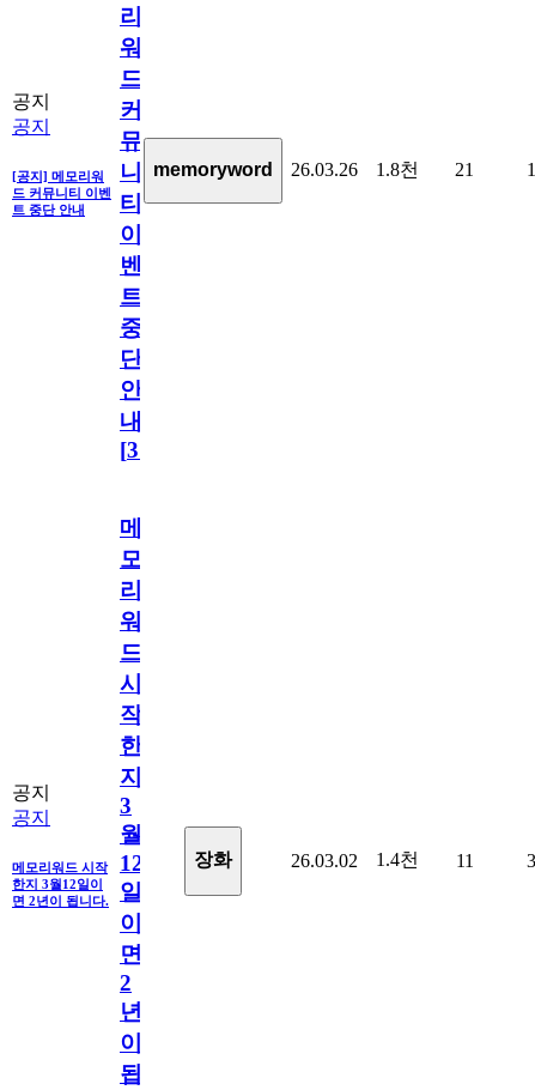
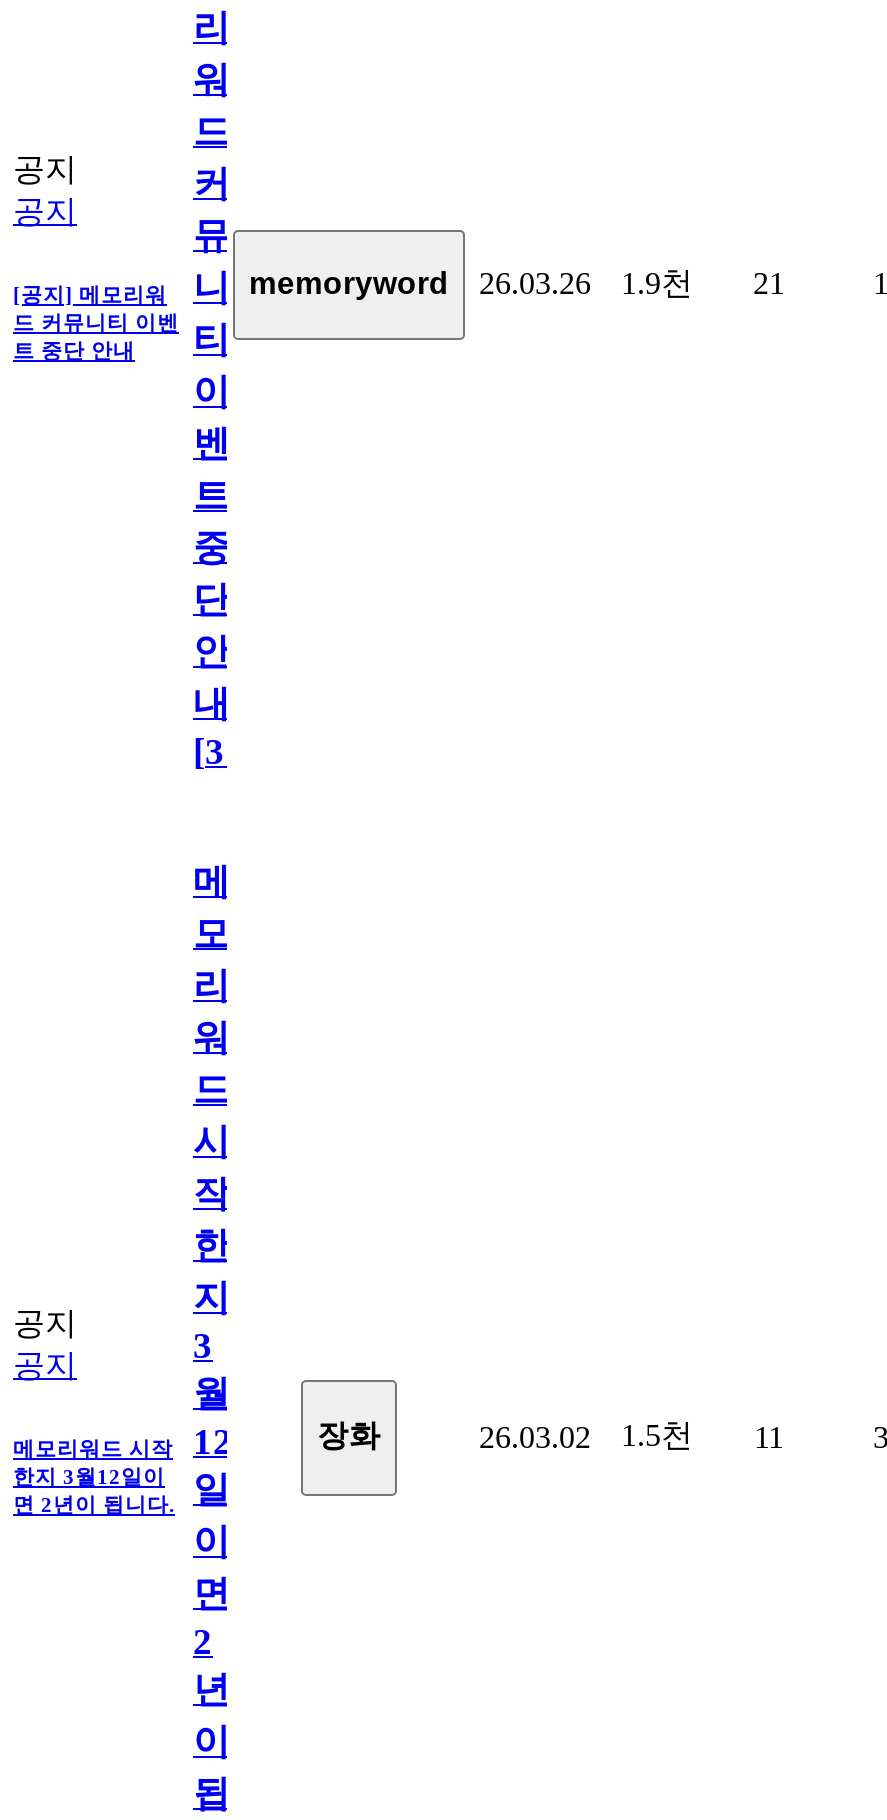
[376,159,419,179] 1.8천 -> [621,265,693,299] 1.9천
[291,849,473,870] 26.03.02 1.4천 11 -> [479,1417,784,1453] 26.03.02 1.5천 11

